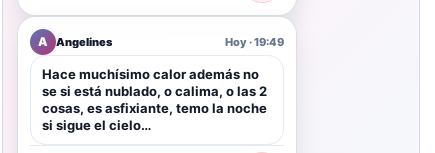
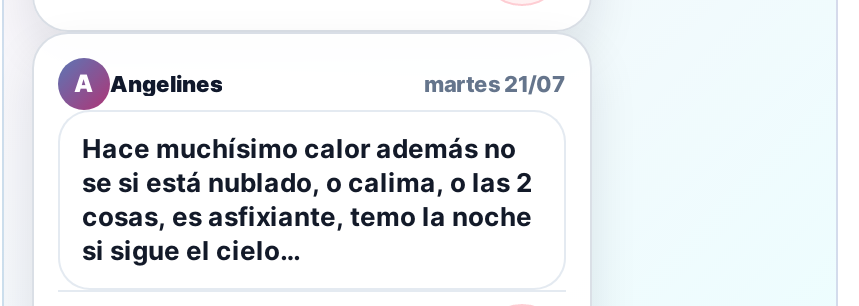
[225,35,284,49] Hoy · 19:49 -> [424,70,566,98] martes 21/07

